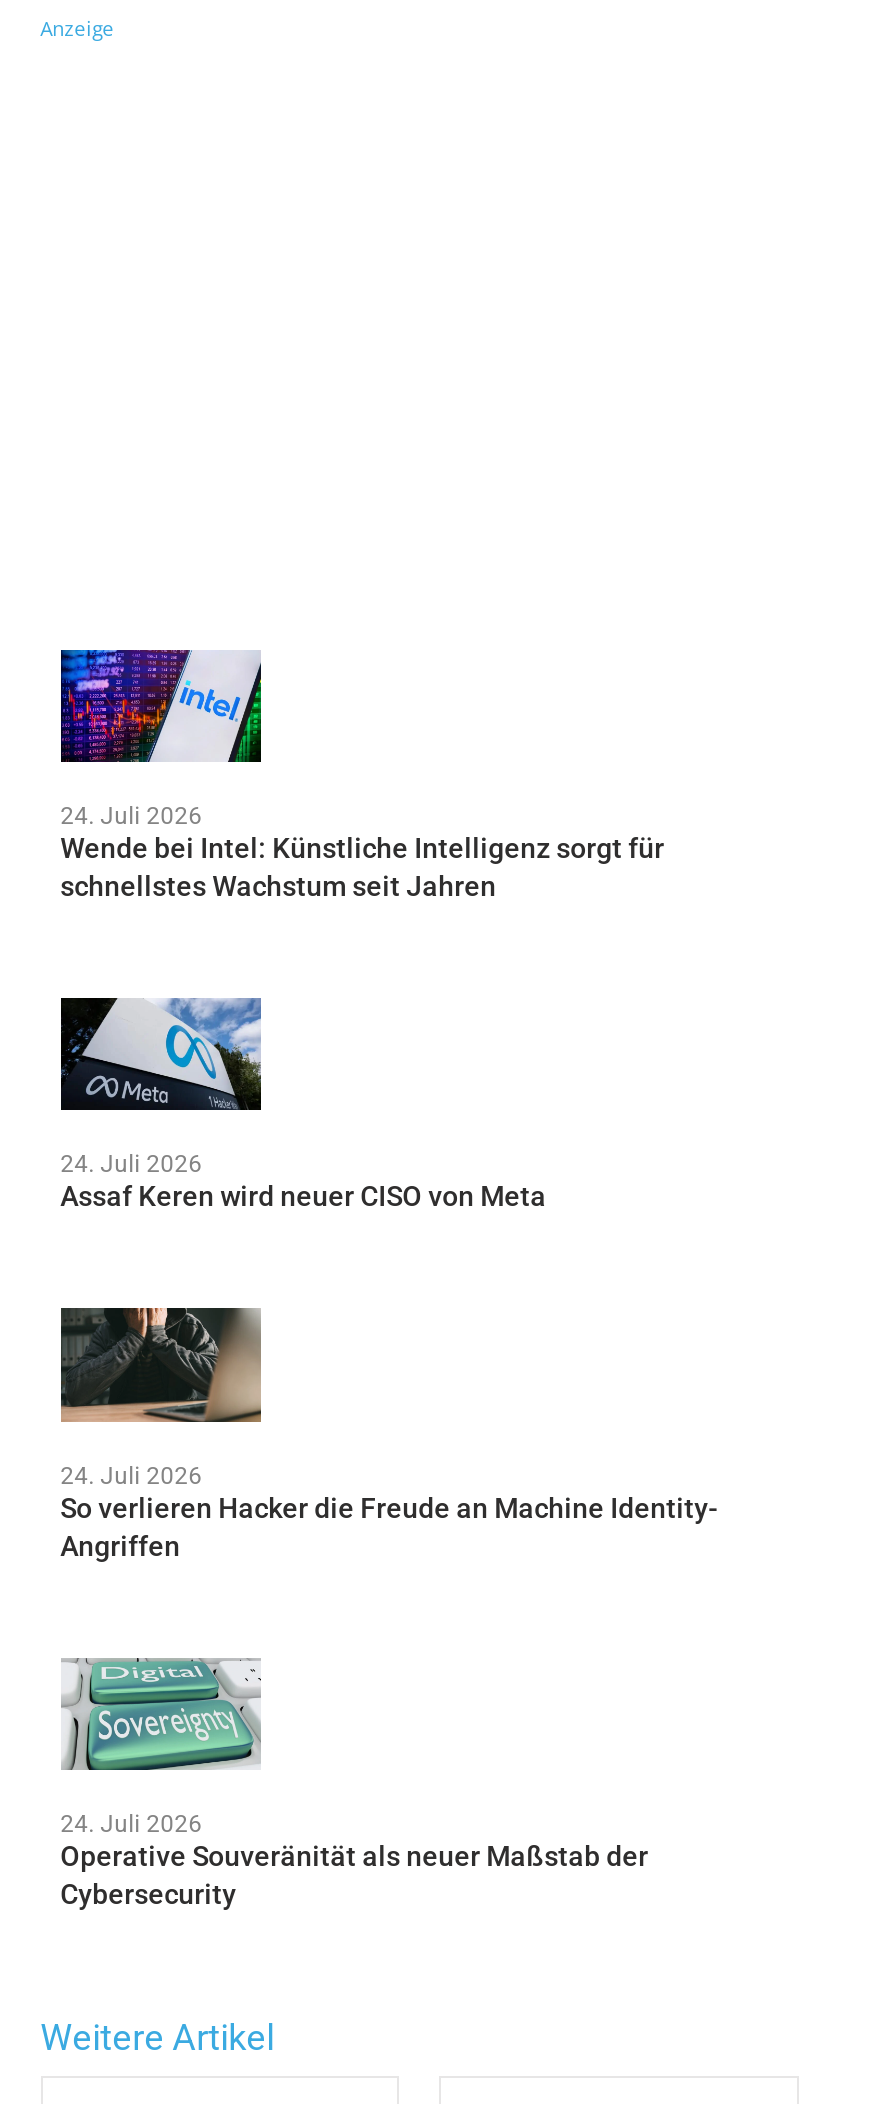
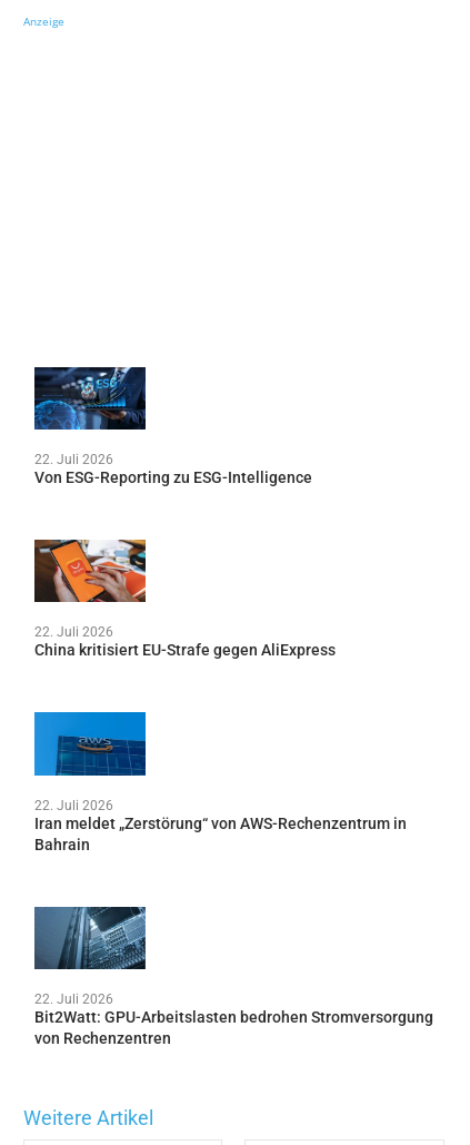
[60,648,664,902] [image] | 24. Juli 2026 | Wende bei Intel: Künstliche Intelligenz sorgt für | schnellstes Wachstum seit Jahren -> [34,366,312,486] [image] | 22. Juli 2026 | Von ESG-Reporting zu ESG-Intelligence
[60,996,546,1213] [image] | 24. Juli 2026 | Assaf Keren wird neuer CISO von Meta -> [33,539,335,659] [image] | 22. Juli 2026 | China kritisiert EU-Strafe gegen AliExpress
[59,1304,718,1561] [image] | 24. Juli 2026 | So verlieren Hacker die Freude an Machine Identity- | Angriffen -> [33,711,406,853] [image] | 22. Juli 2026 | Iran meldet „Zerstörung“ von AWS-Rechenzentrum in | Bahrain
[60,1658,648,1910] [image] | 24. Juli 2026 | Operative Souveränität als neuer Maßstab der | Cybersecurity -> [33,906,433,1047] [image] | 22. Juli 2026 | Bit2Watt: GPU-Arbeitslasten bedrohen Stromversorgung | von Rechenzentren

